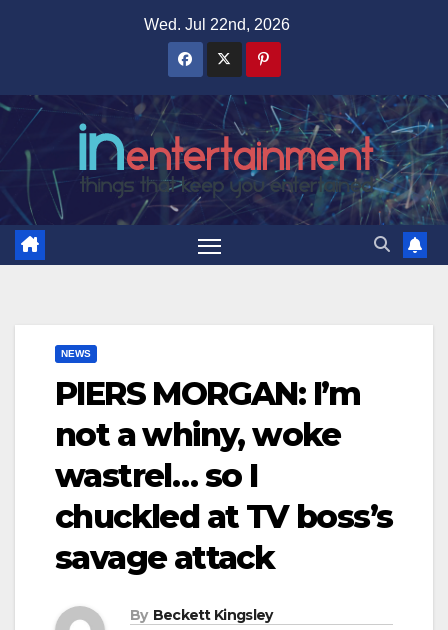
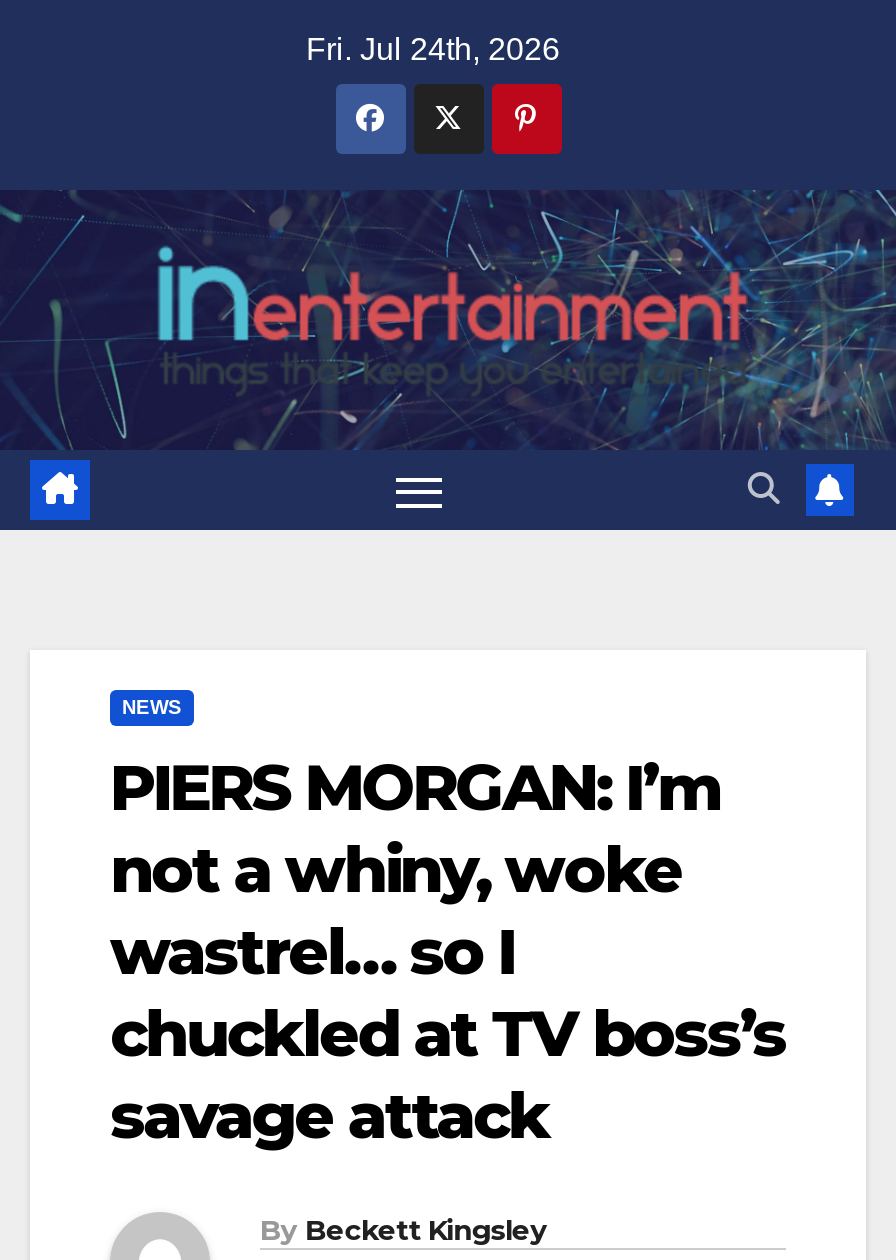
[143,16,289,33] Wed. Jul 22nd, 2026 -> [306,32,560,66] Fri. Jul 24th, 2026

